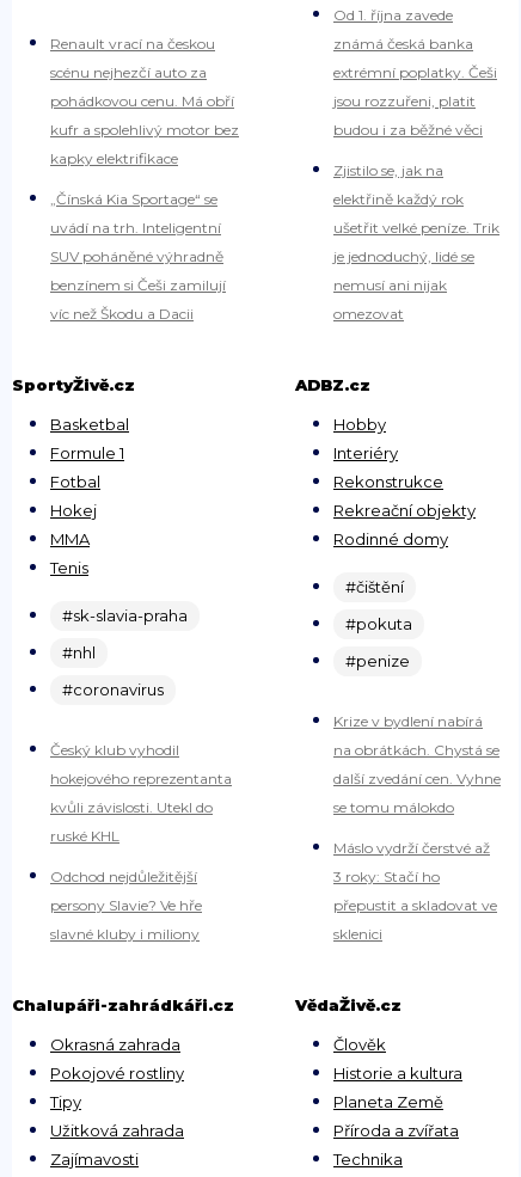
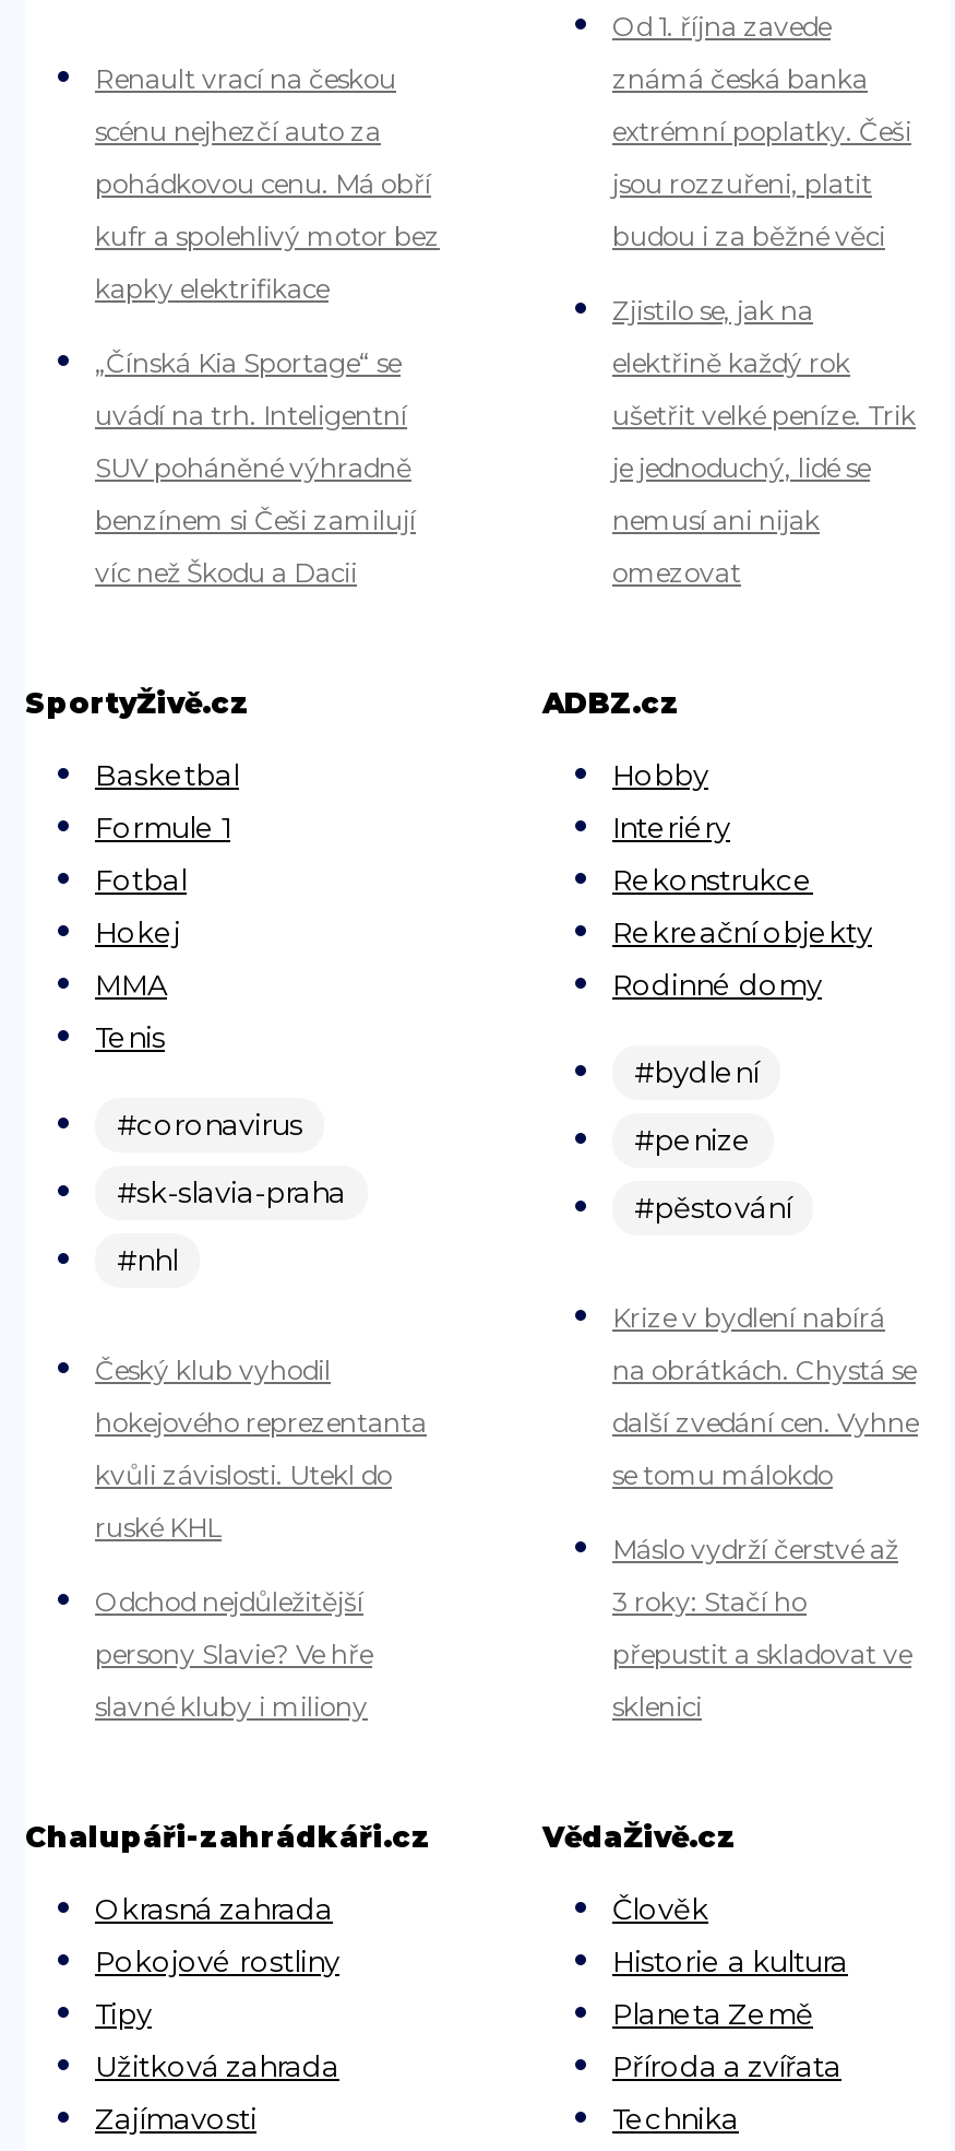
[345,578,412,634] #čištění | #pokuta -> [634,1055,759,1090] #bydlení
moved [62,606,188,626] -> [117,1175,346,1210]: #sk-slavia-praha
none -> [634,1191,791,1226] #pěstování
moved [62,643,96,663] -> [117,1243,178,1278]: #nhl
moved [345,652,410,671] -> [634,1123,752,1158]: #penize
moved [62,681,164,700] -> [117,1108,302,1143]: #coronavirus

